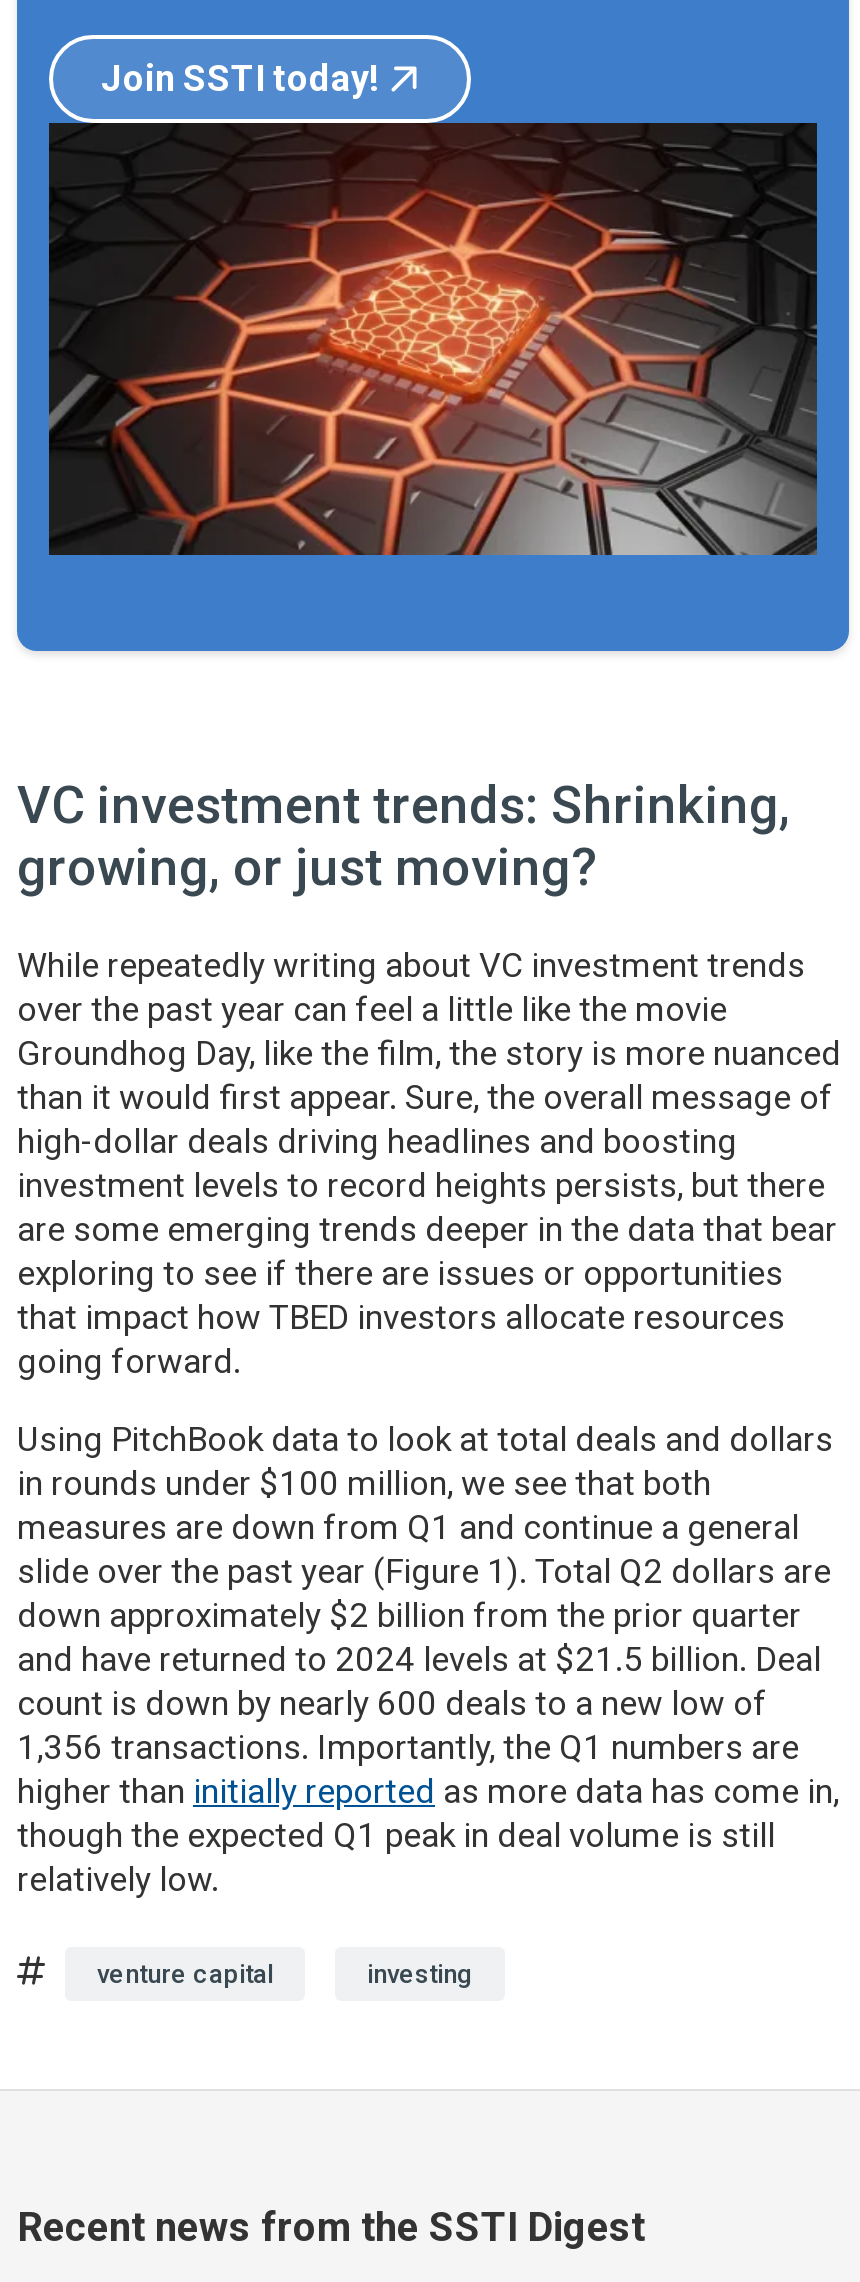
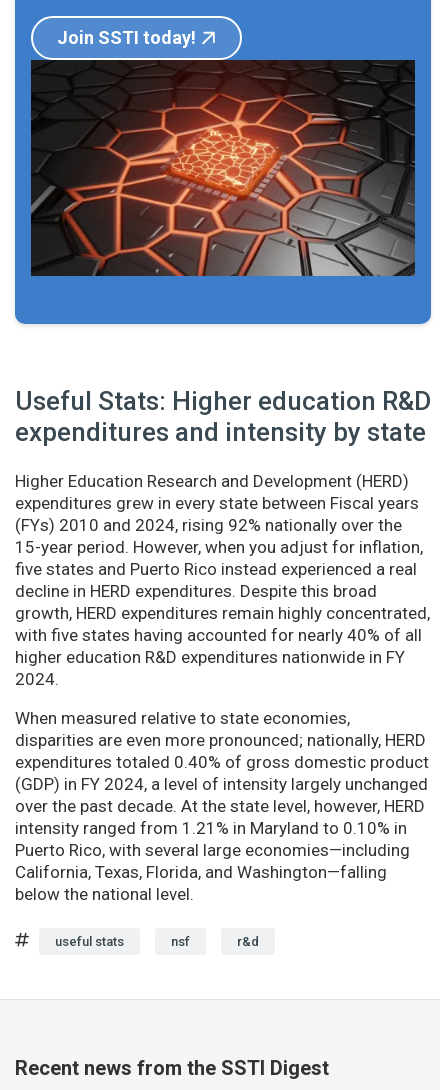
[17,776,791,898] VC investment trends: Shrinking, | growing, or just moving? -> [15,386,431,447] Useful Stats: Higher education R&D | expenditures and intensity by state
[17,945,841,1381] While repeatedly writing about VC investment trends | over the past year can feel a little like the movie | Groundhog Day, like the film, the story is more nuanced | than it would first appear. Sure, the overall message of | high-dollar deals driving headlines and boosting | investment levels to record heights persists, but there | are some emerging trends deeper in the data that bear | exploring to see if there are issues or opportunities | that impact how TBED investors allocate resources | going forward. -> [15,471,430,689] Higher Education Research and Development (HERD) | expenditures grew in every state between Fiscal years | (FYs) 2010 and 2024, rising 92% nationally over the | 15-year period. However, when you adjust for inflation, | five states and Puerto Rico instead experienced a real | decline in HERD expenditures. Despite this broad | growth, HERD expenditures remain highly concentrated, | with five states having accounted for nearly 40% of all | higher education R&D expenditures nationwide in FY | 2024.
[17,1419,839,1899] Using PitchBook data to look at total deals and dollars | in rounds under $100 million, we see that both | measures are down from Q1 and continue a general | slide over the past year (Figure 1). Total Q2 dollars are | down approximately $2 billion from the prior quarter | and have returned to 2024 levels at $21.5 billion. Deal | count is down by nearly 600 deals to a new low of | 1,356 transactions. Importantly, the Q1 numbers are | higher than initially reported as more data has come in, | though the expected Q1 peak in deal volume is still | relatively low. -> [15,708,429,904] When measured relative to state economies, | disparities are even more pronounced; nationally, HERD | expenditures totaled 0.40% of gross domestic product | (GDP) in FY 2024, a level of intensity largely unchanged | over the past decade. At the state level, however, HERD | intensity ranged from 1.21% in Maryland to 0.10% in | Puerto Rico, with several large economies—including | California, Texas, Florida, and Washington—falling | below the national level.
[97,1959,473,1989] venture capital | investing -> [55,934,259,949] useful stats | nsf | r&d

